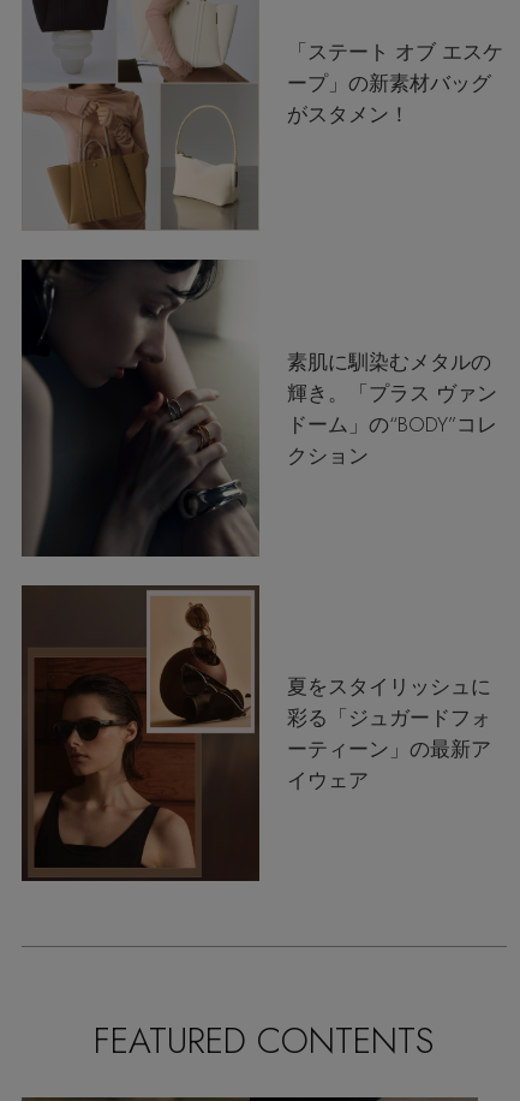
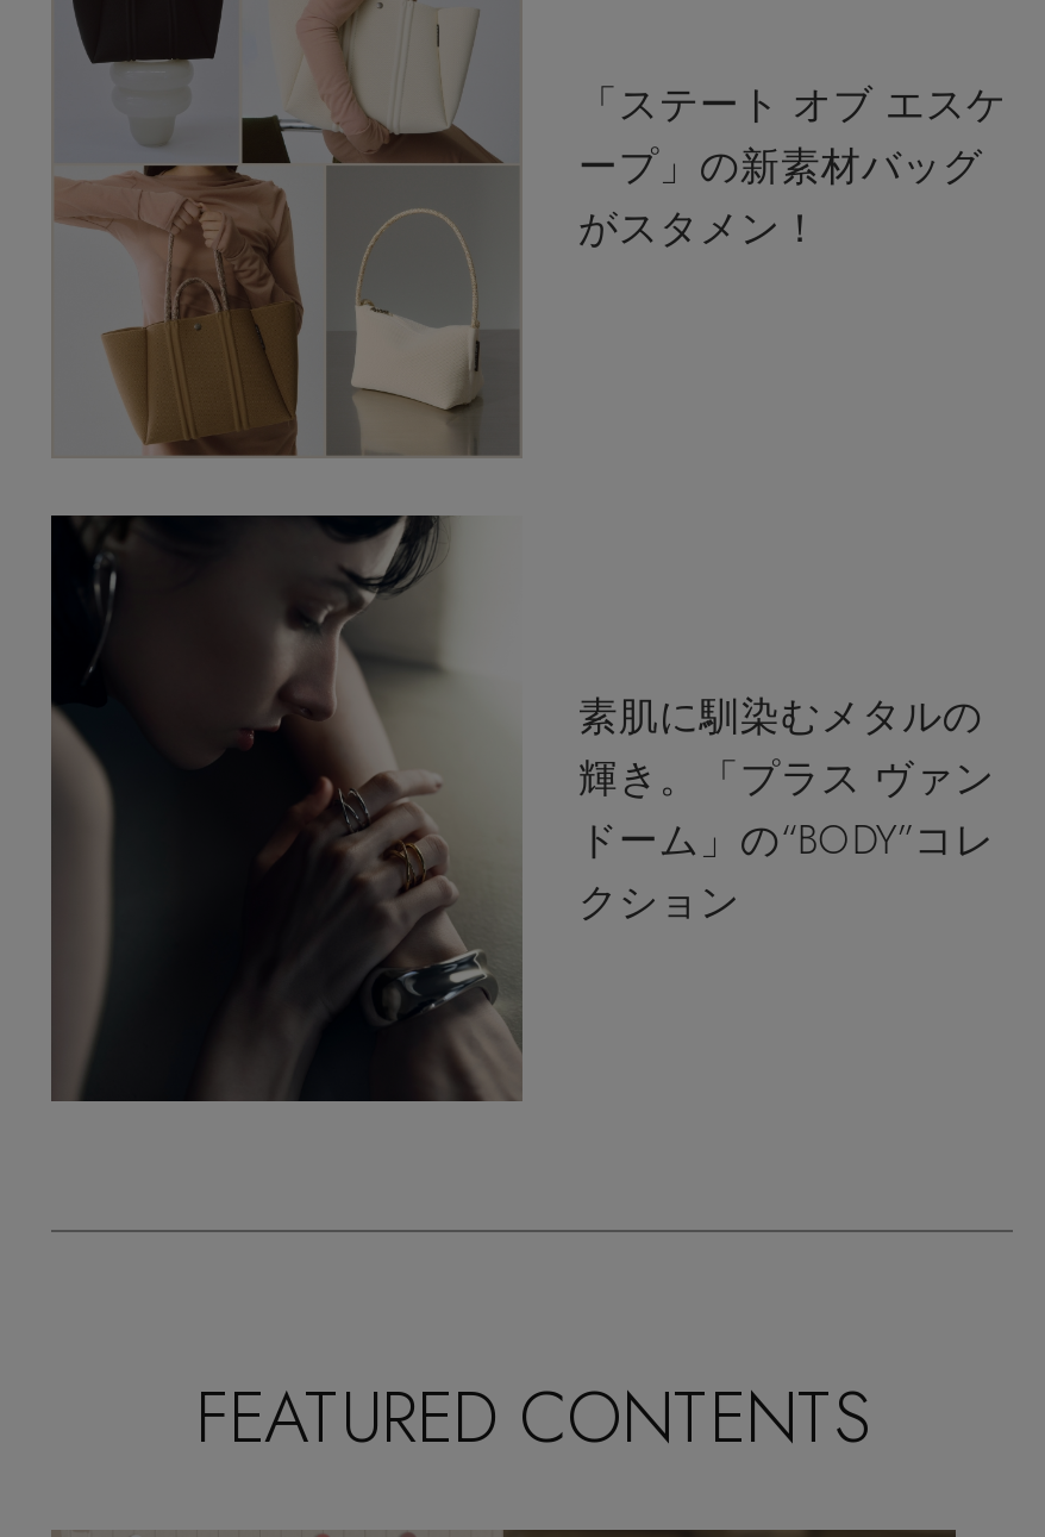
[22,584,492,881] [image] | 夏をスタイリッシュに | 彩る「ジュガードフォ | ーティーン」の最新ア | イウェア -> none

